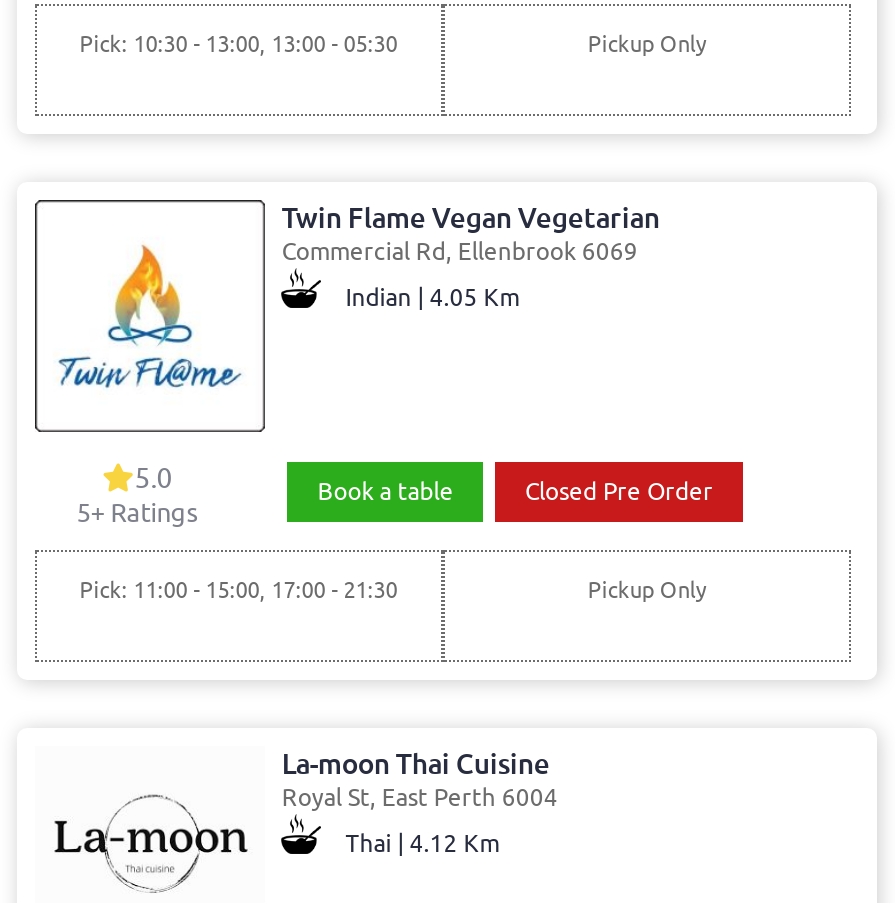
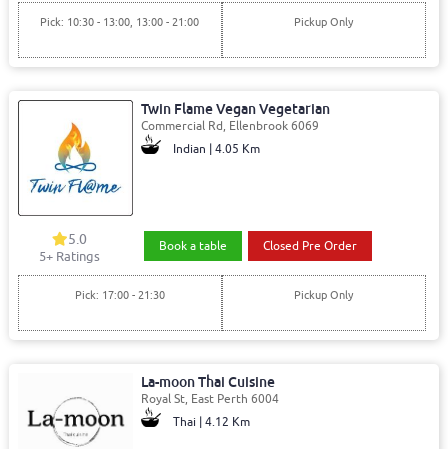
[79,31,397,59] Pick: 10:30 - 13:00, 13:00 - 05:30 -> [40,15,199,29] Pick: 10:30 - 13:00, 13:00 - 21:00
[79,576,397,604] Pick: 11:00 - 15:00, 17:00 - 21:30 -> [75,288,165,302] Pick: 17:00 - 21:30

